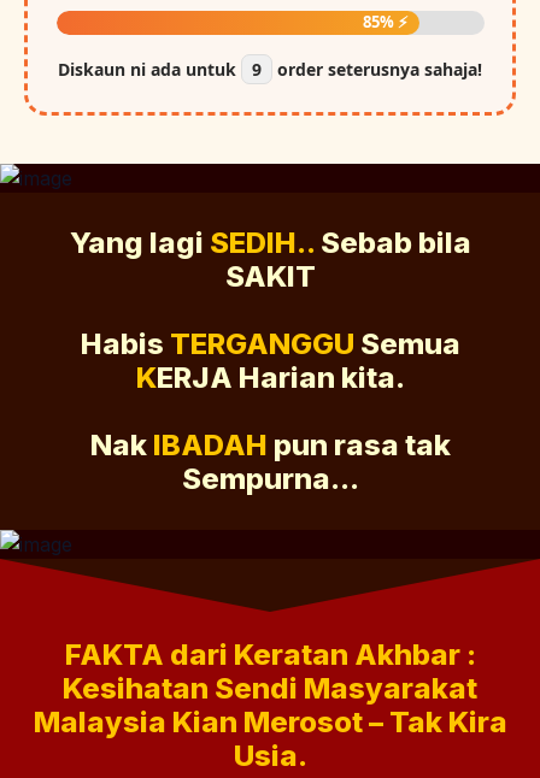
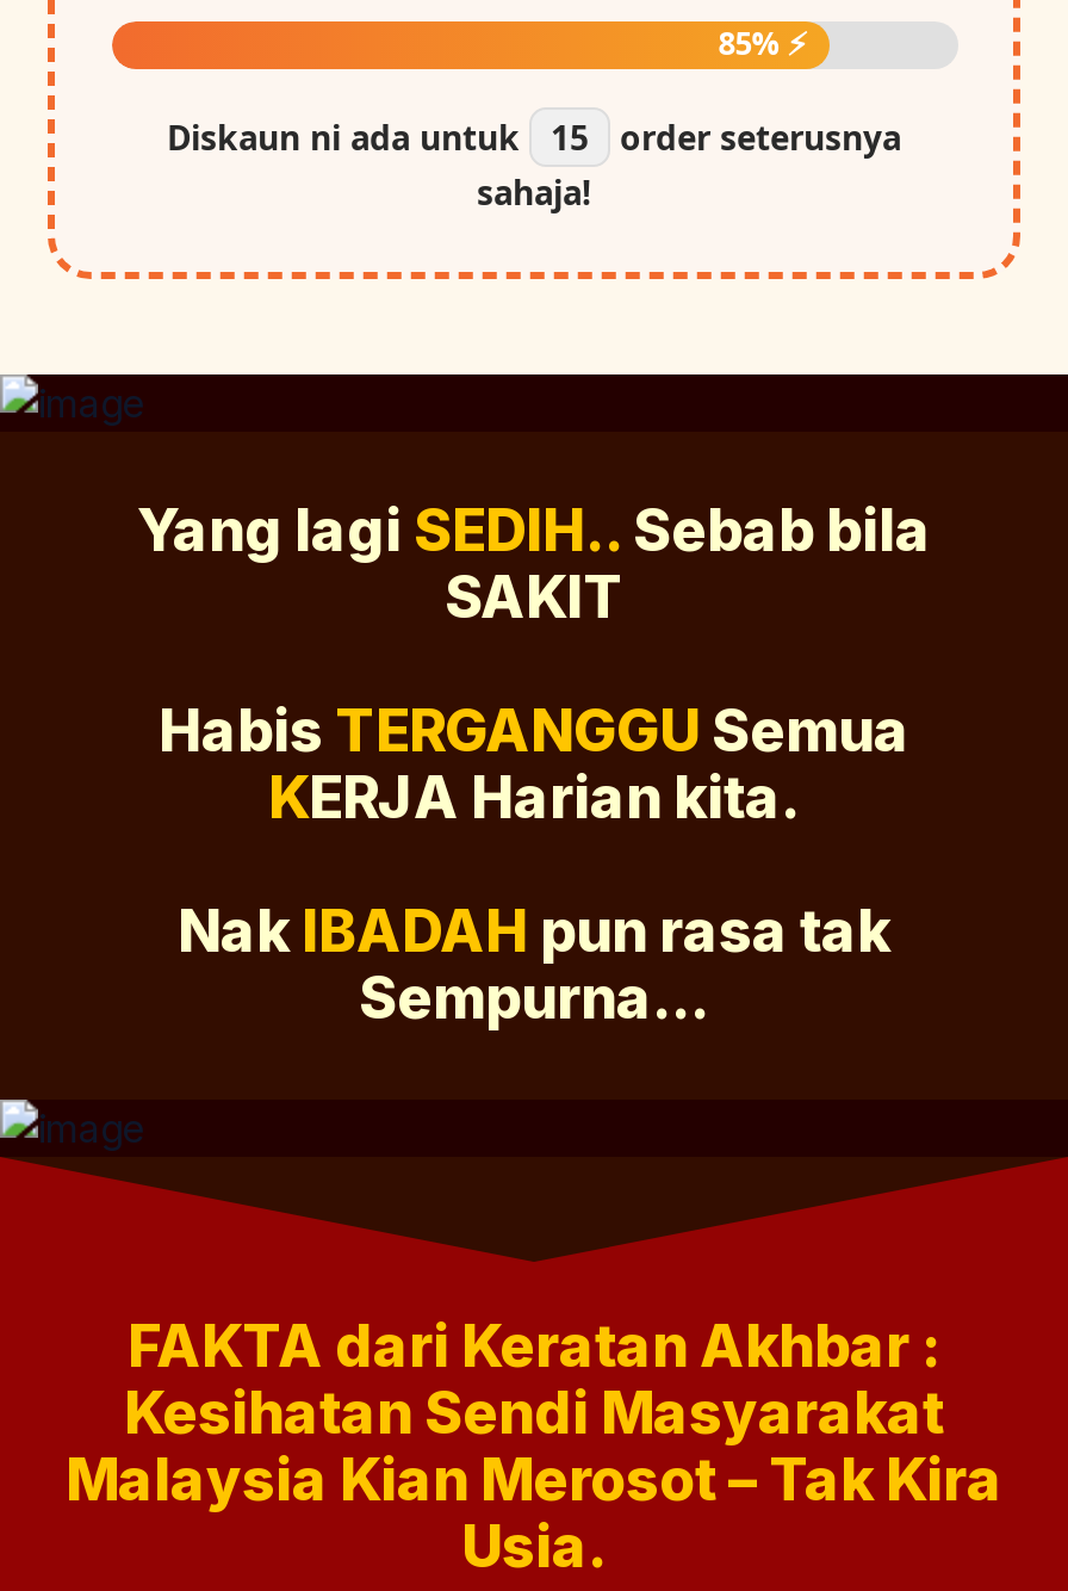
[58,57,482,80] Diskaun ni ada untuk 9 order seterusnya sahaja! -> [167,113,901,213] Diskaun ni ada untuk 15 order seterusnya | sahaja!

